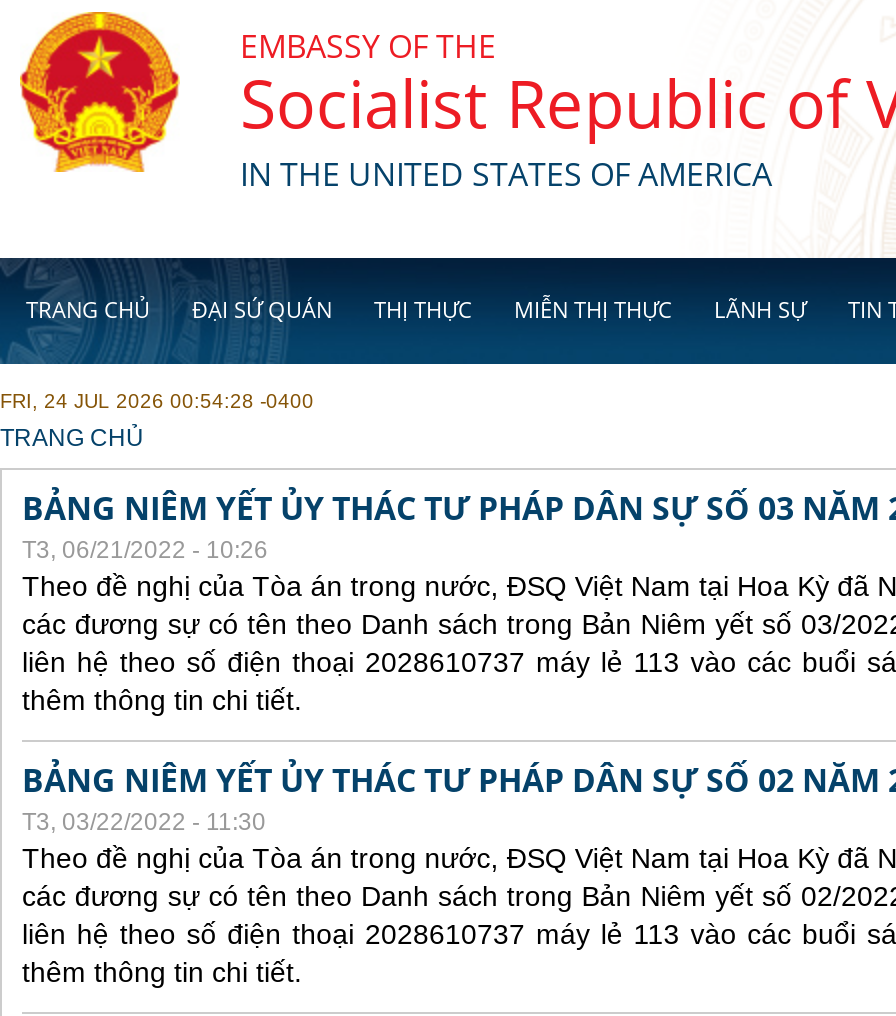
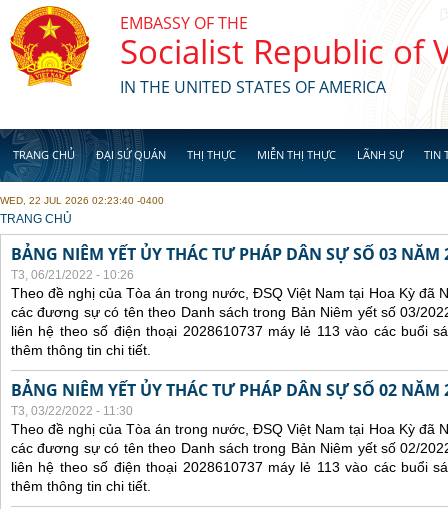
[0,390,314,412] FRI, 24 JUL 2026 00:54:28 -0400 -> [0,195,164,206] WED, 22 JUL 2026 02:23:40 -0400

